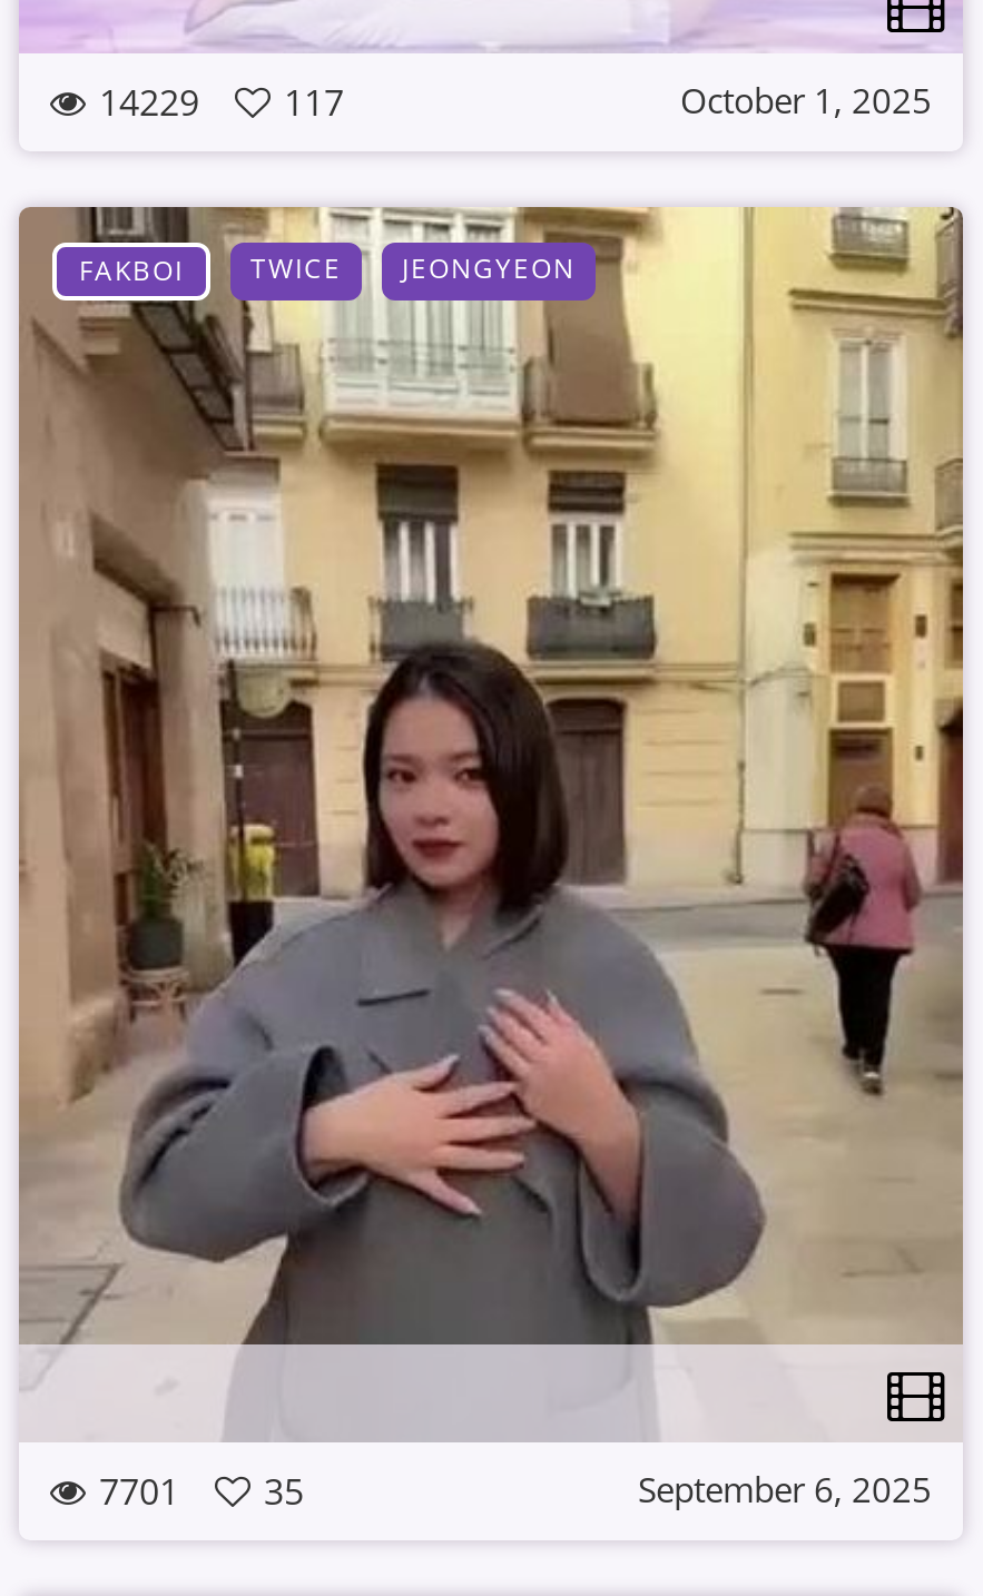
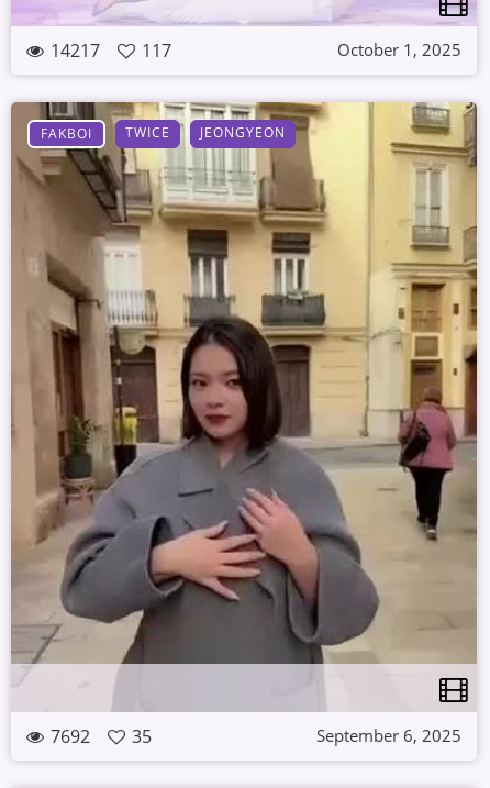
[99,77,344,126] 14229 117 -> [51,38,171,62] 14217 117
[99,1466,304,1515] 7701 35 -> [51,724,152,748] 7692 35

